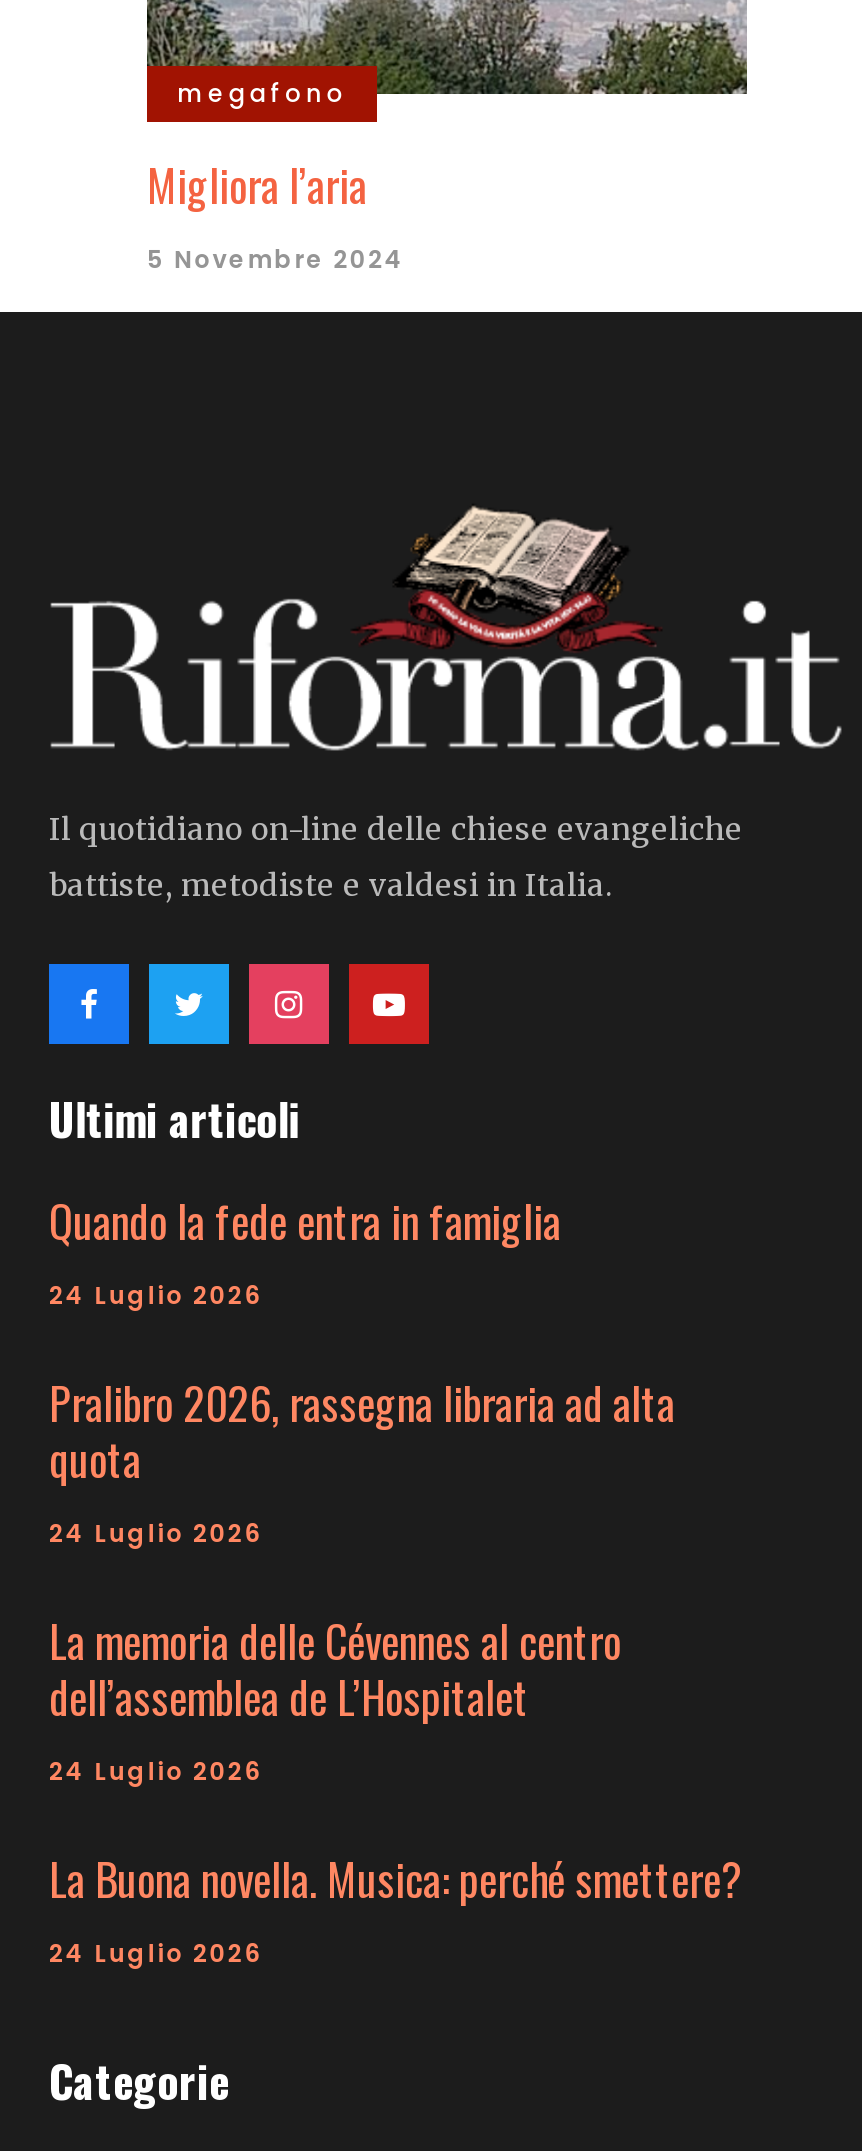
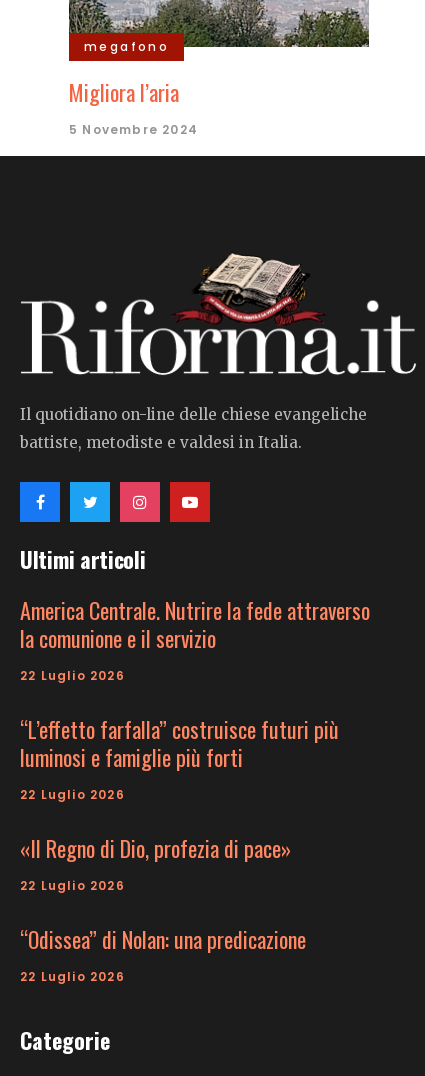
[49,1188,561,1312] Quando la fede entra in famiglia | 24 Luglio 2026 -> [20,594,370,684] America Centrale. Nutrire la fede attraverso | la comunione e il servizio | 22 Luglio 2026
[49,1370,675,1550] Pralibro 2026, rassegna libraria ad alta | quota | 24 Luglio 2026 -> [20,713,339,803] “L’effetto farfalla” costruisce futuri più | luminosi e famiglie più forti | 22 Luglio 2026
[49,1608,621,1788] La memoria delle Cévennes al centro | dell’assemblea de L’Hospitalet | 24 Luglio 2026 -> [20,832,291,894] «Il Regno di Dio, profezia di pace» | 22 Luglio 2026
[49,1846,741,1970] La Buona novella. Musica: perché smettere? | 24 Luglio 2026 -> [20,923,306,985] “Odissea” di Nolan: una predicazione | 22 Luglio 2026

